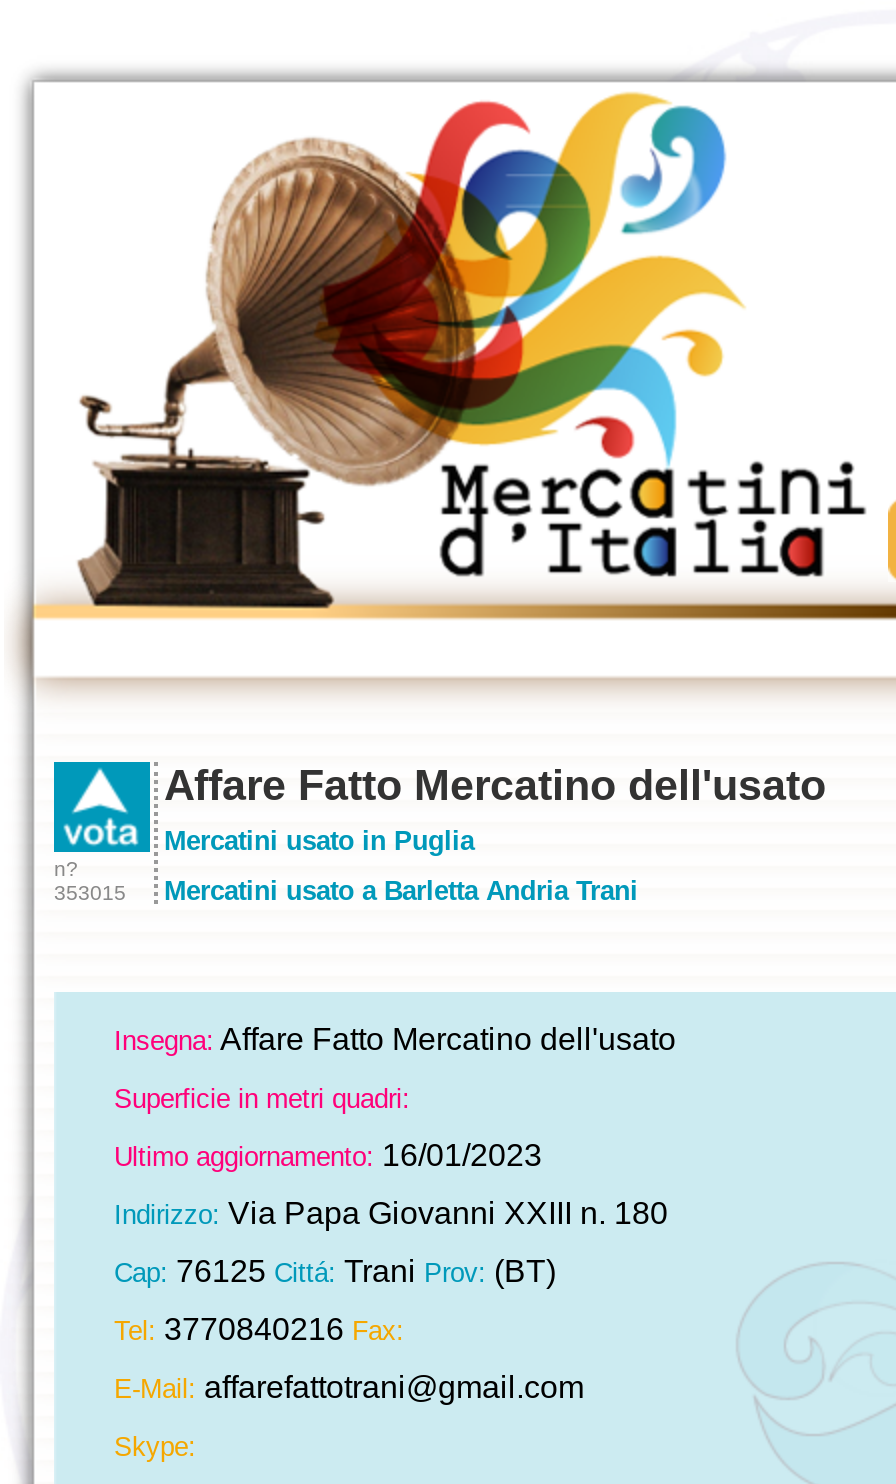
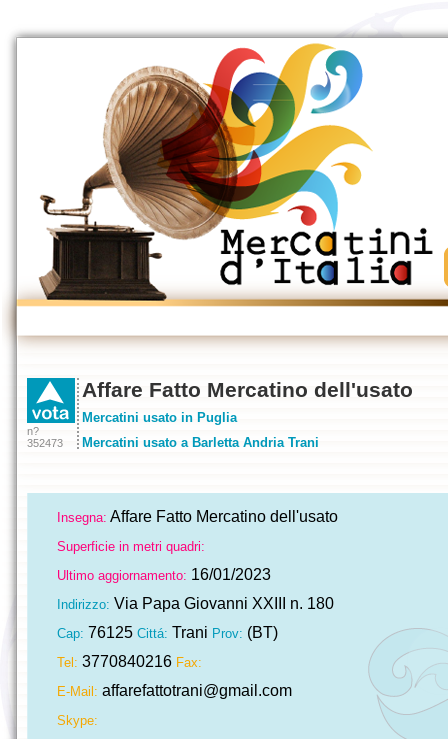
[54,876,638,906] 353015 Mercatini usato a Barletta Andria Trani -> [27,435,319,450] 352473 Mercatini usato a Barletta Andria Trani

